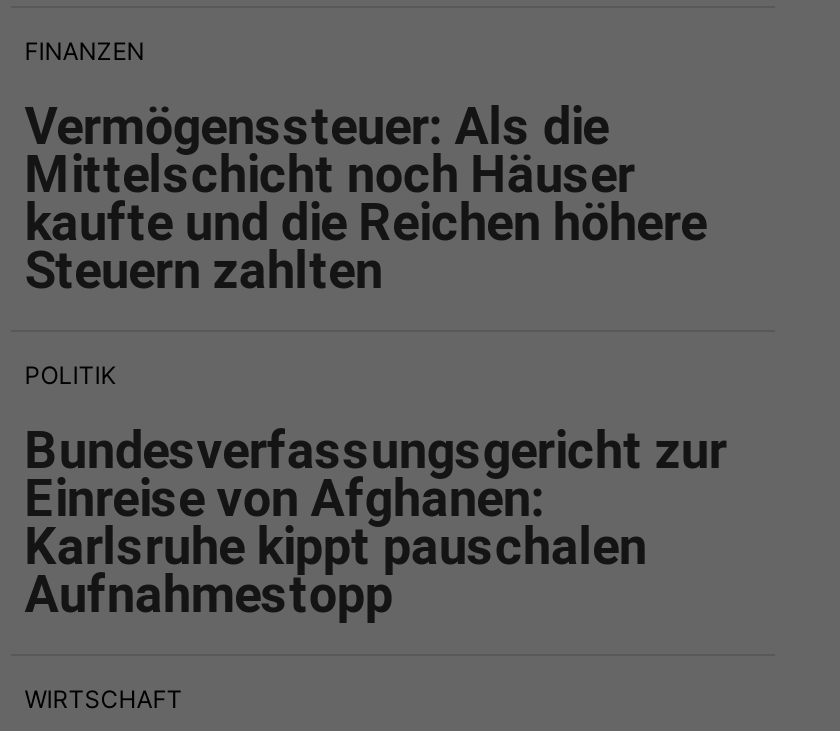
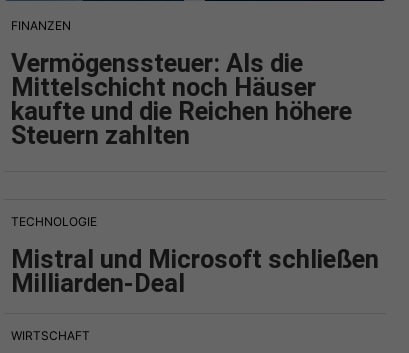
[24,360,116,390] POLITIK -> [11,214,97,229] TECHNOLOGIE
[24,420,726,624] Bundesverfassungsgericht zur | Einreise von Afghanen: | Karlsruhe kippt pauschalen | Aufnahmestopp -> [11,244,379,298] Mistral und Microsoft schließen | Milliarden-Deal

